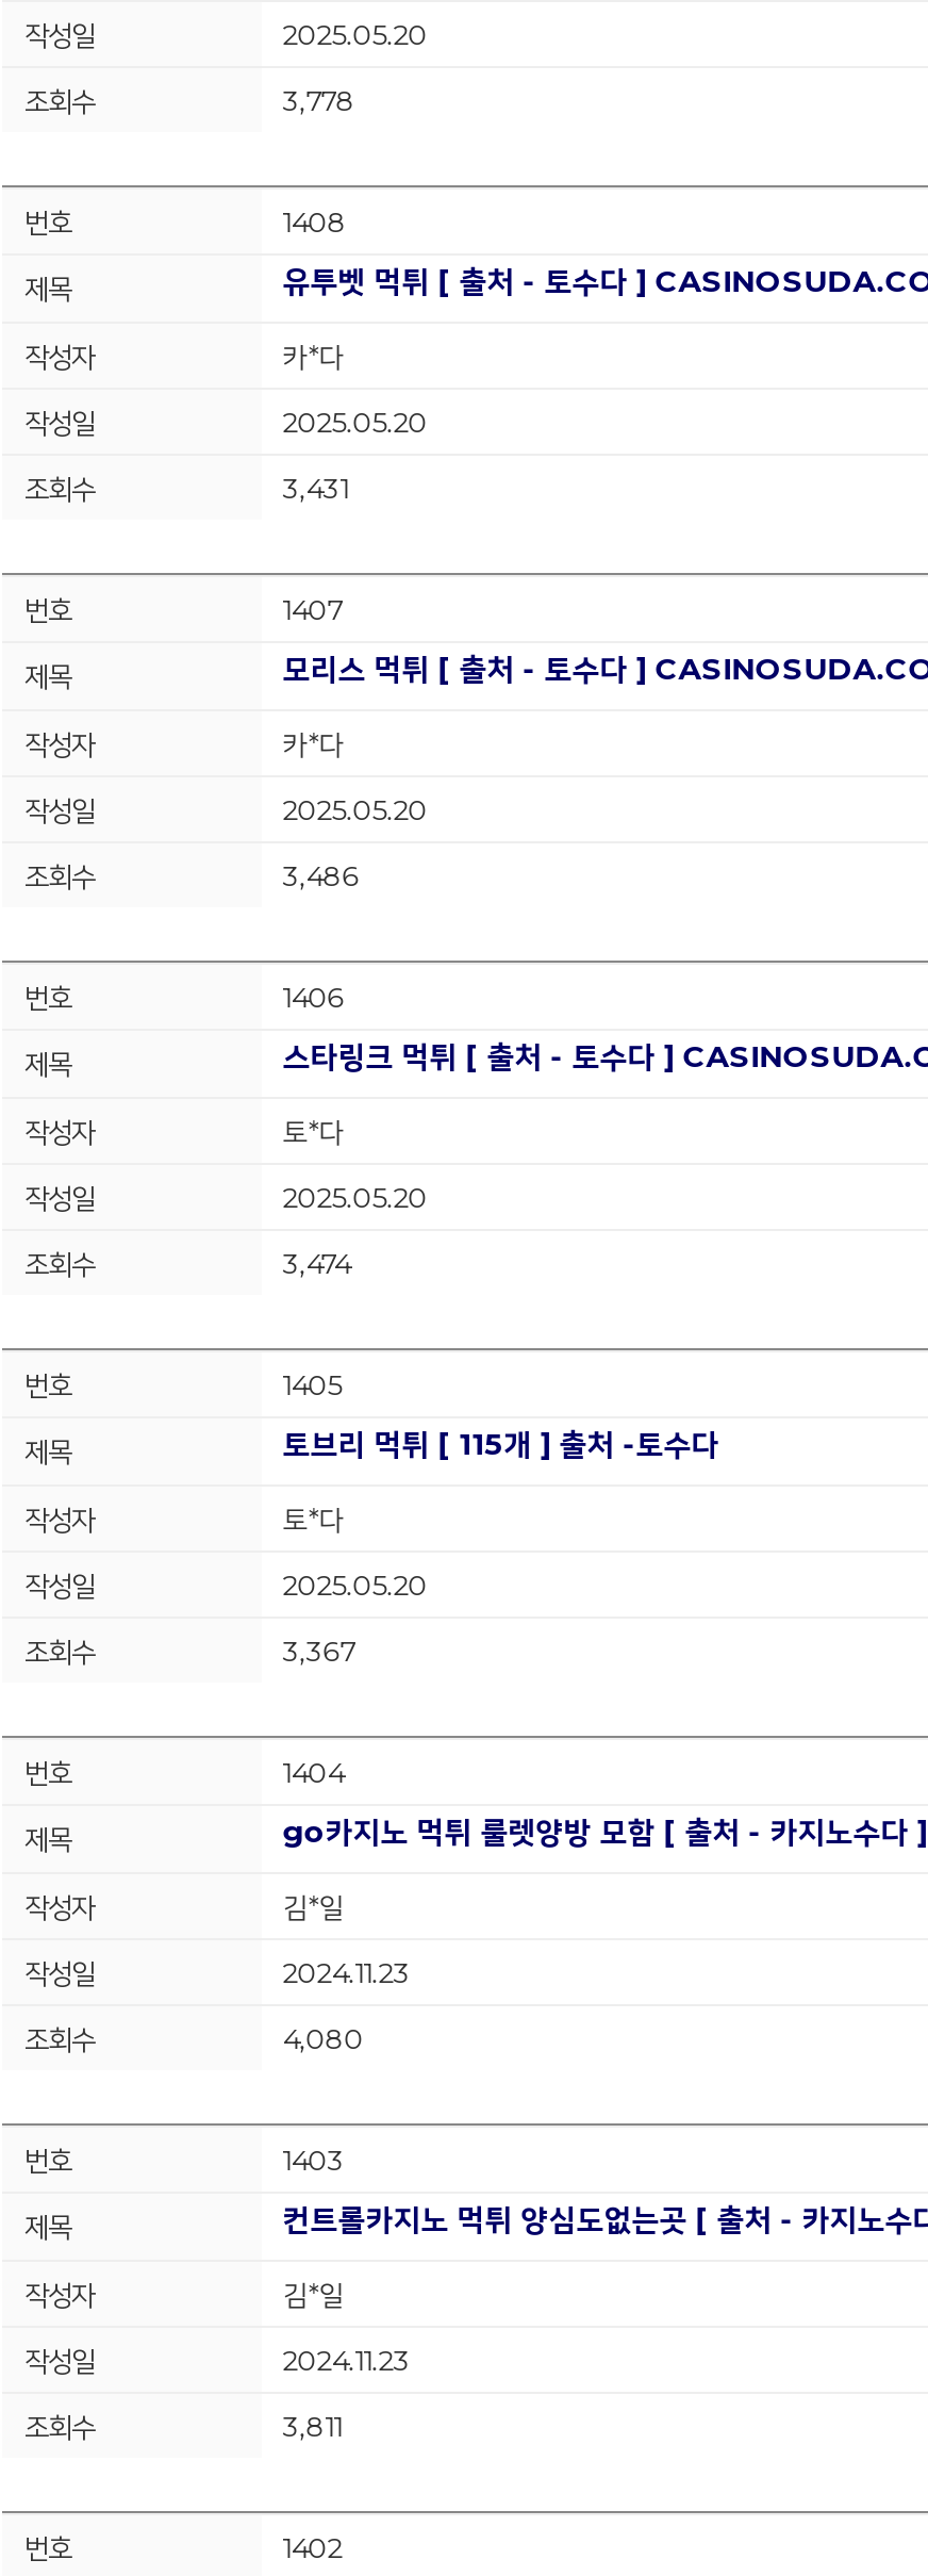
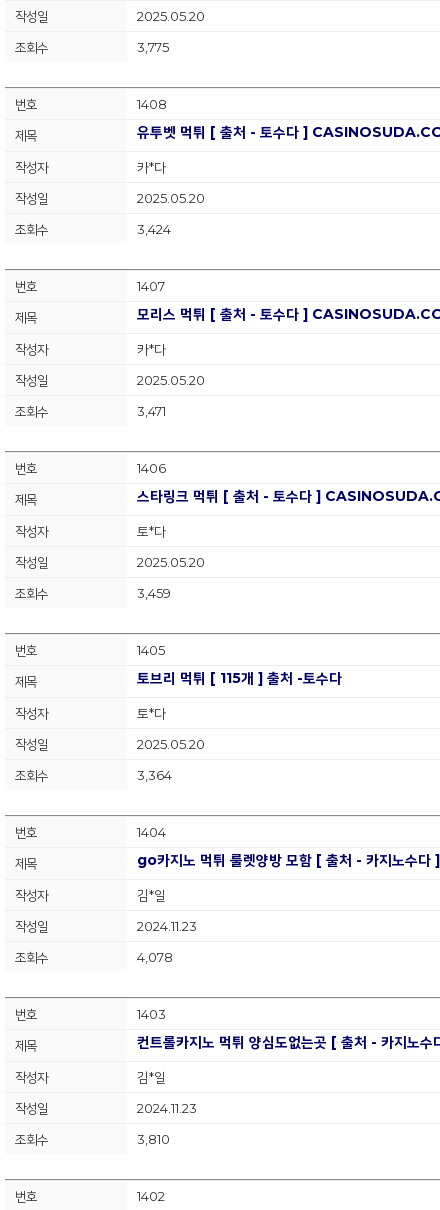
[282,84,355,118] 3,778 -> [137,39,169,55] 3,775
[282,471,348,505] 3,431 -> [137,221,171,237] 3,424
[282,859,359,893] 3,486 -> [137,403,166,419] 3,471
[282,1247,351,1281] 3,474 -> [137,585,171,601] 3,459
[282,1634,355,1668] 3,367 -> [137,767,172,783] 3,364
[282,2022,363,2056] 4,080 -> [137,949,173,965] 4,078
[282,2409,342,2444] 3,811 -> [137,1131,170,1147] 3,810

